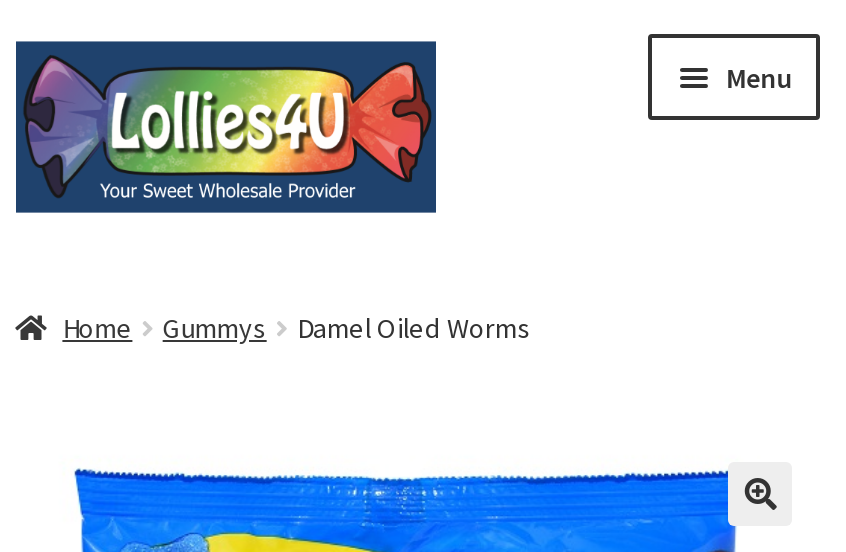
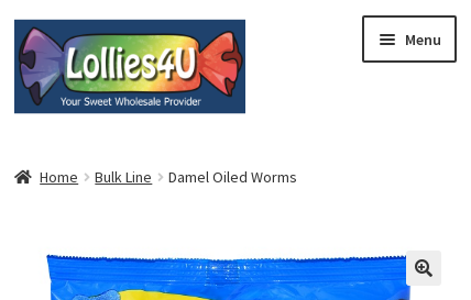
[163,310,267,346] Gummys -> [95,167,152,187] Bulk Line

